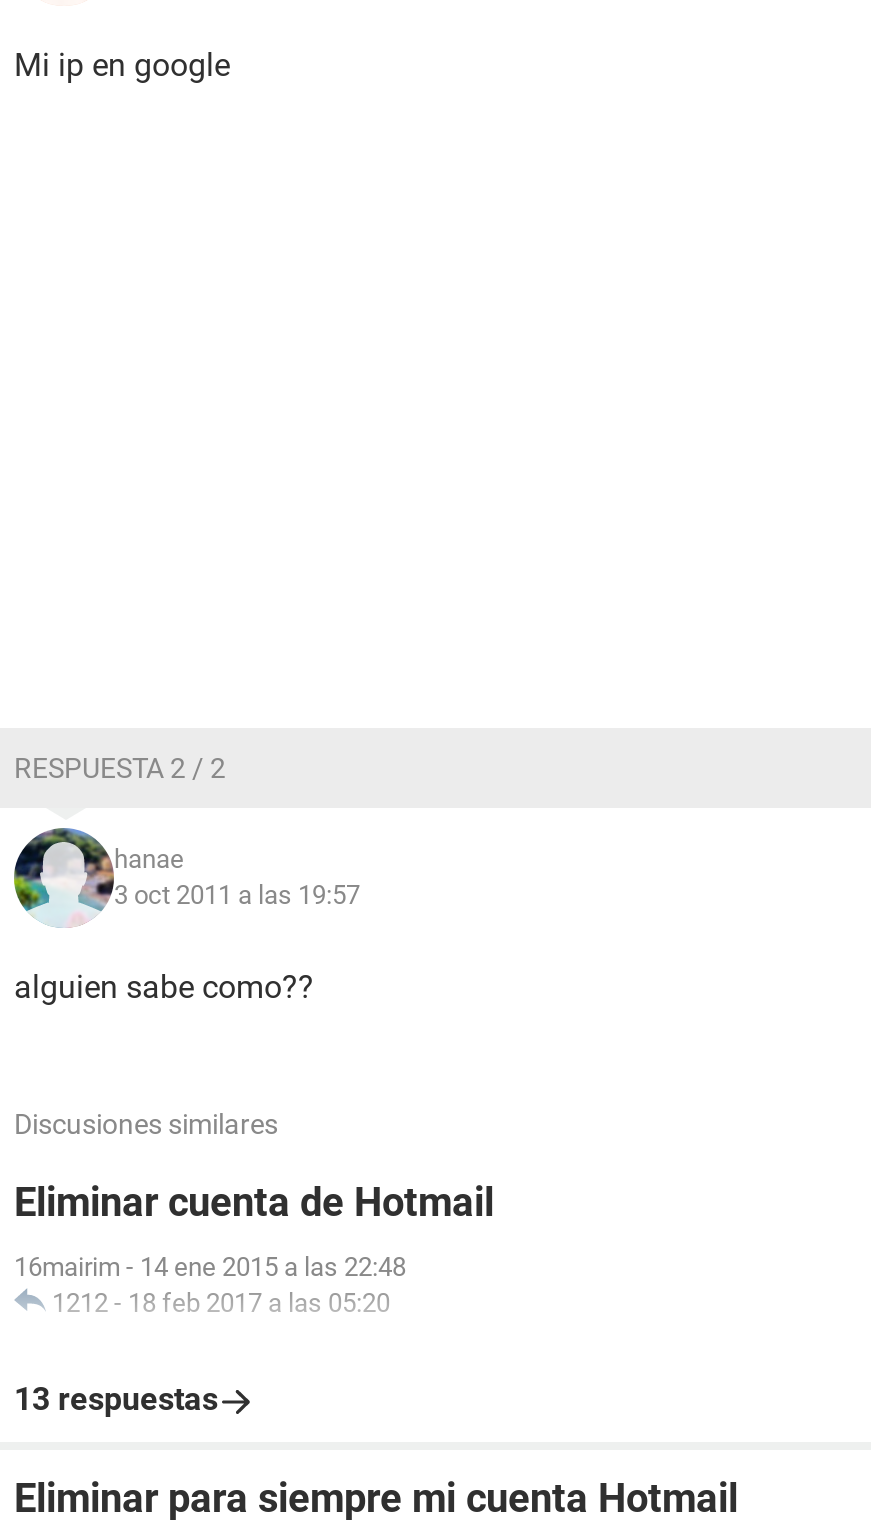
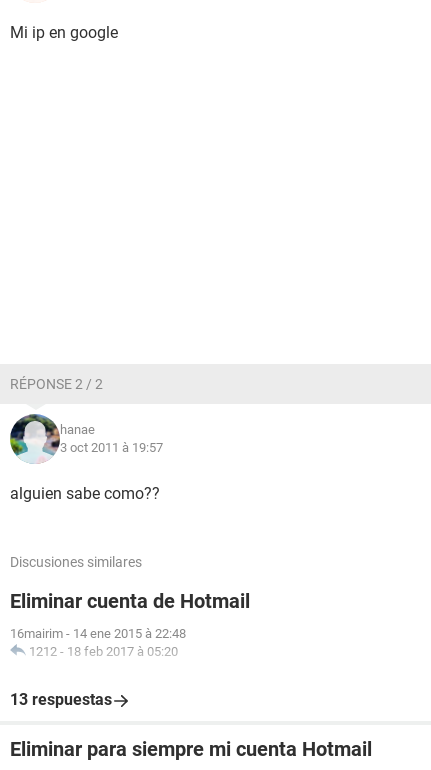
[14,752,226,784] RESPUESTA 2 / 2 -> [10,376,103,392] RÉPONSE 2 / 2
[114,880,360,910] 3 oct 2011 a las 19:57 -> [60,440,163,455] 3 oct 2011 à 19:57
[14,1252,406,1318] 16mairim - 14 ene 2015 a las 22:48 | 1212 - 18 feb 2017 a las 05:20 -> [10,626,186,659] 16mairim - 14 ene 2015 à 22:48 | 1212 - 18 feb 2017 à 05:20

